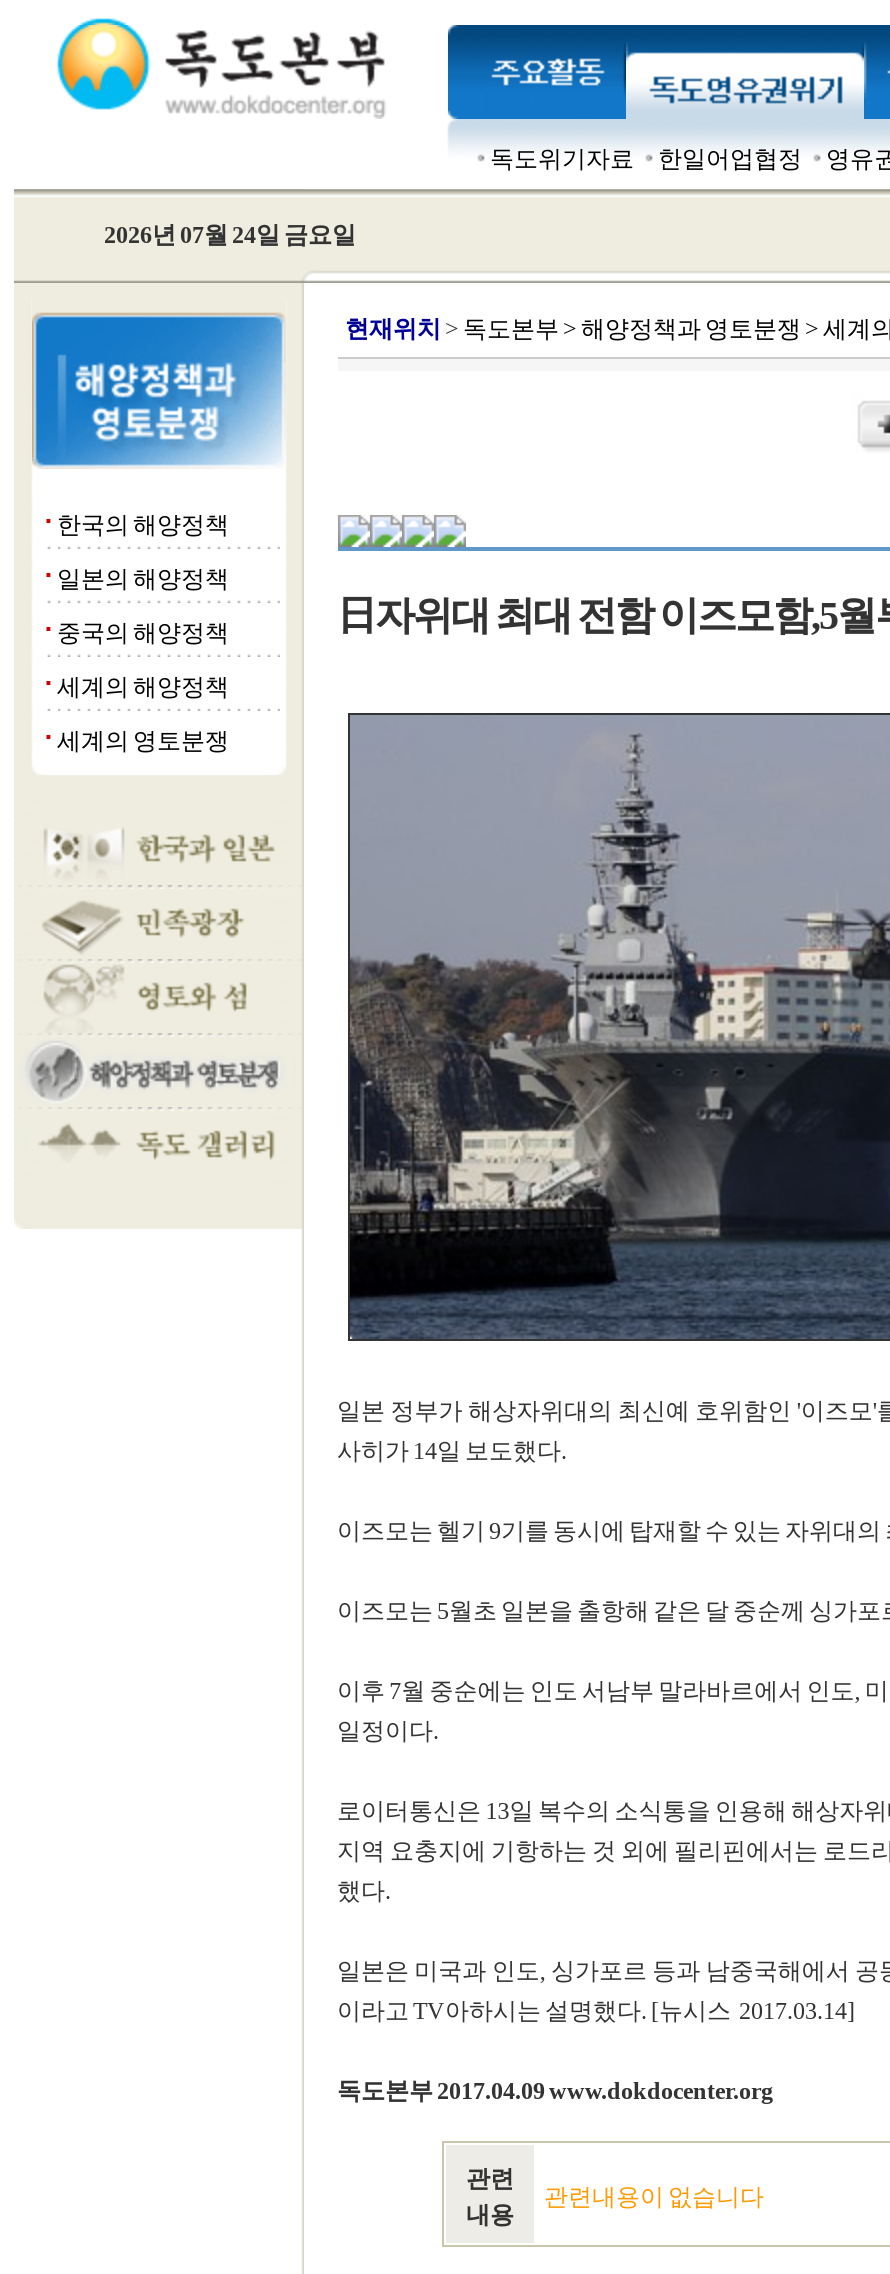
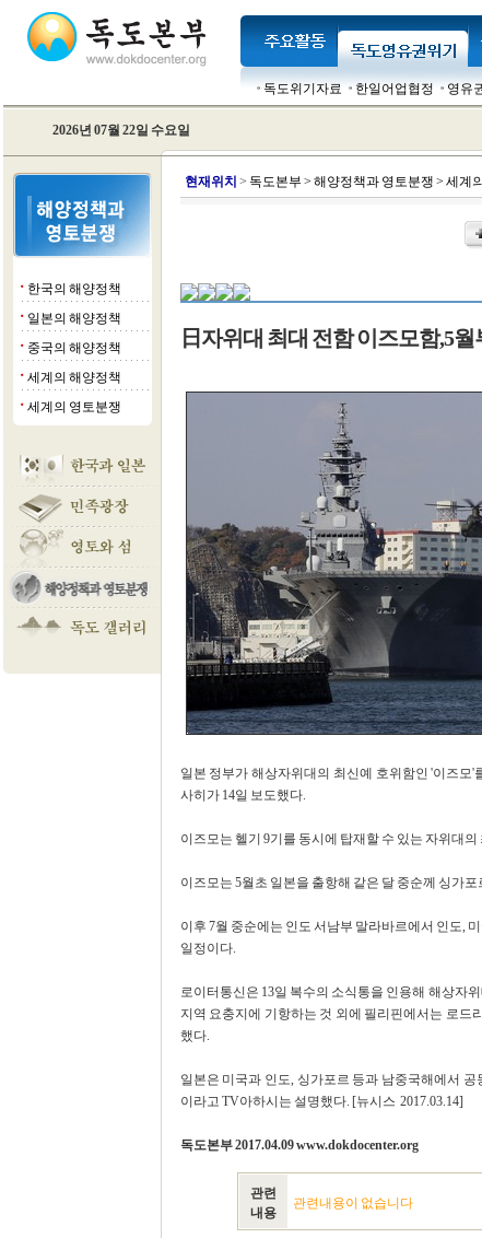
[104,221,356,249] 2026년 07월 24일 금요일 -> [52,122,190,138] 2026년 07월 22일 수요일

